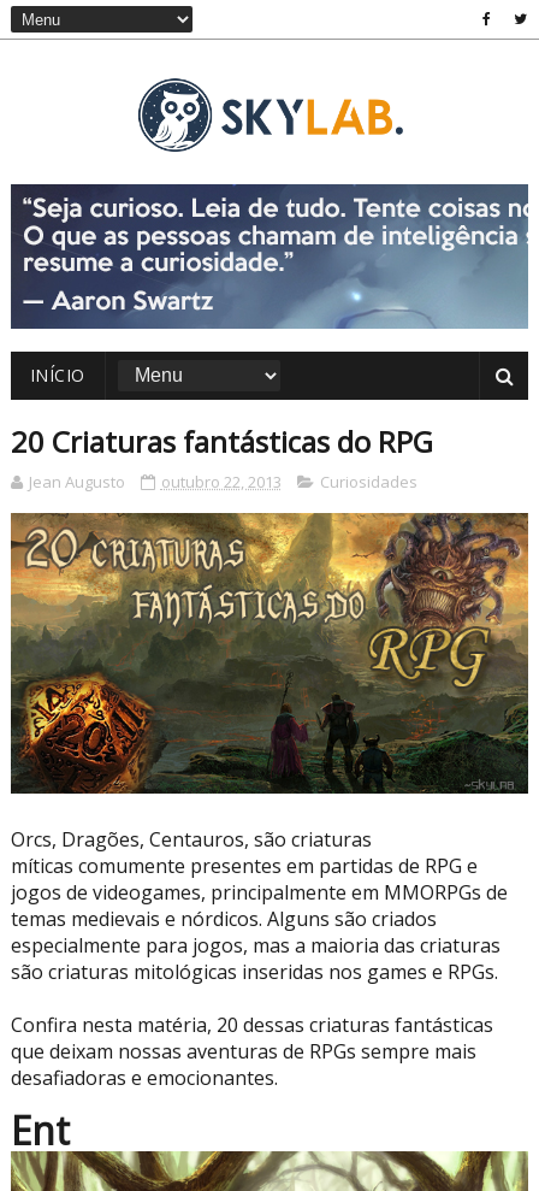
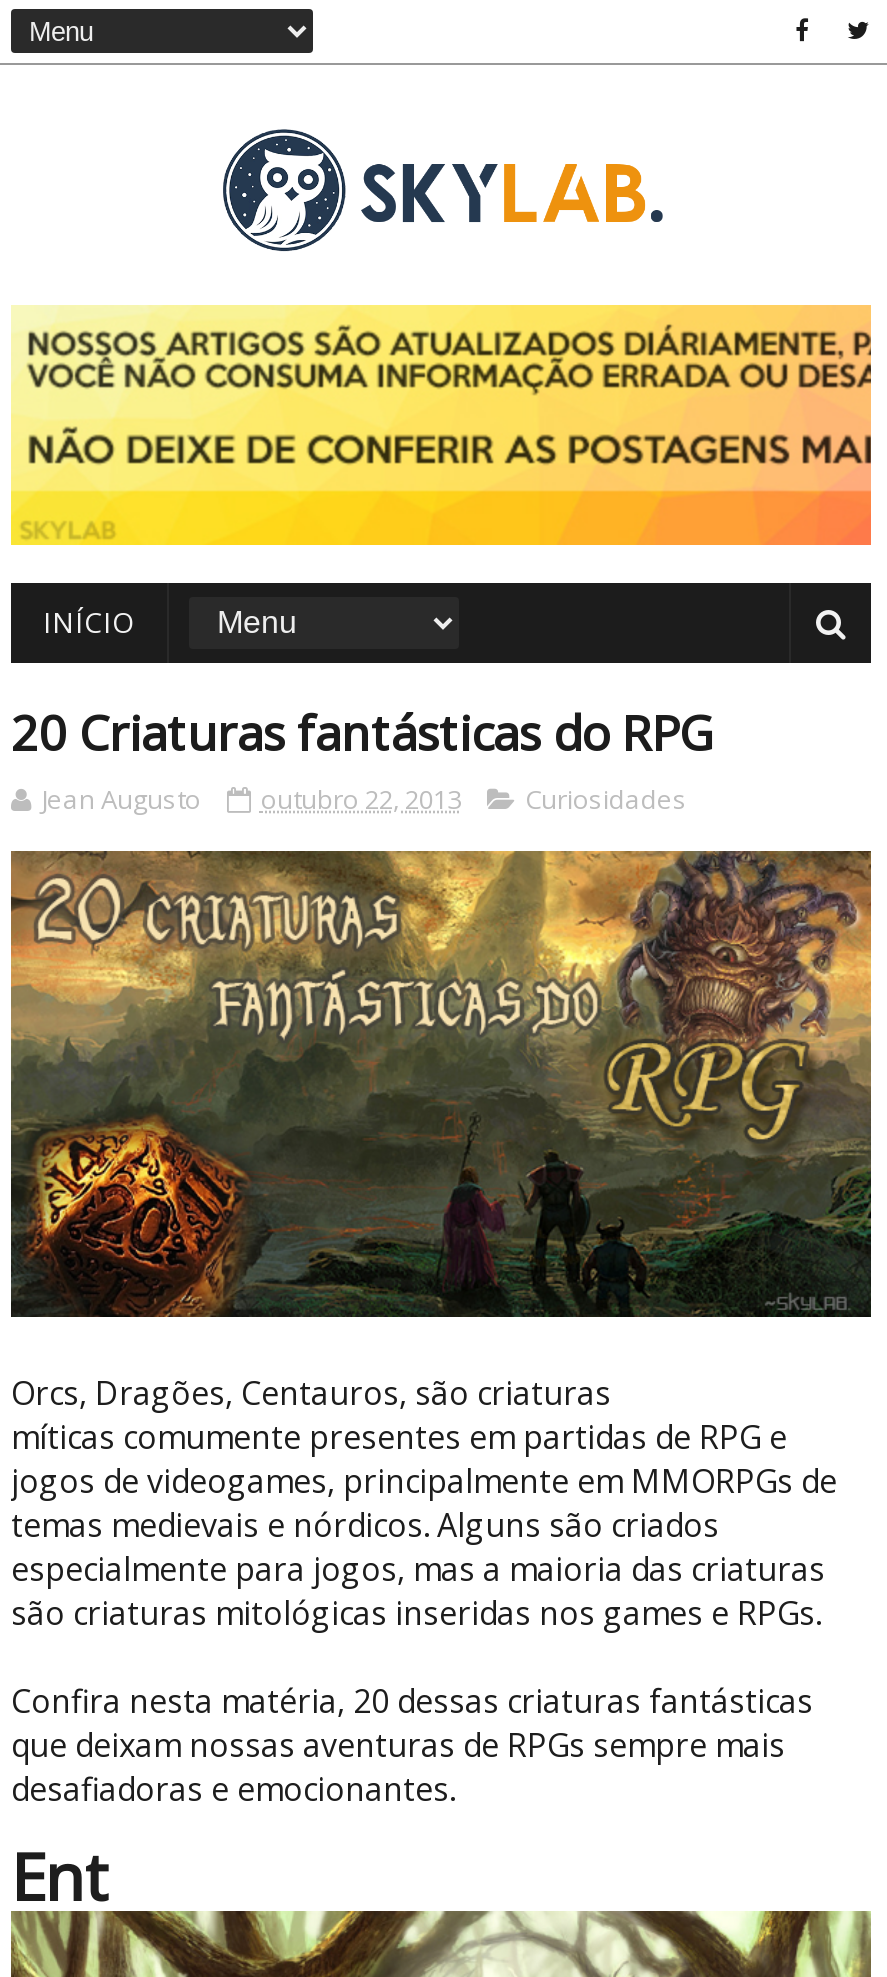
[10,183,529,330] [image] -> [9,303,873,547] [image]

